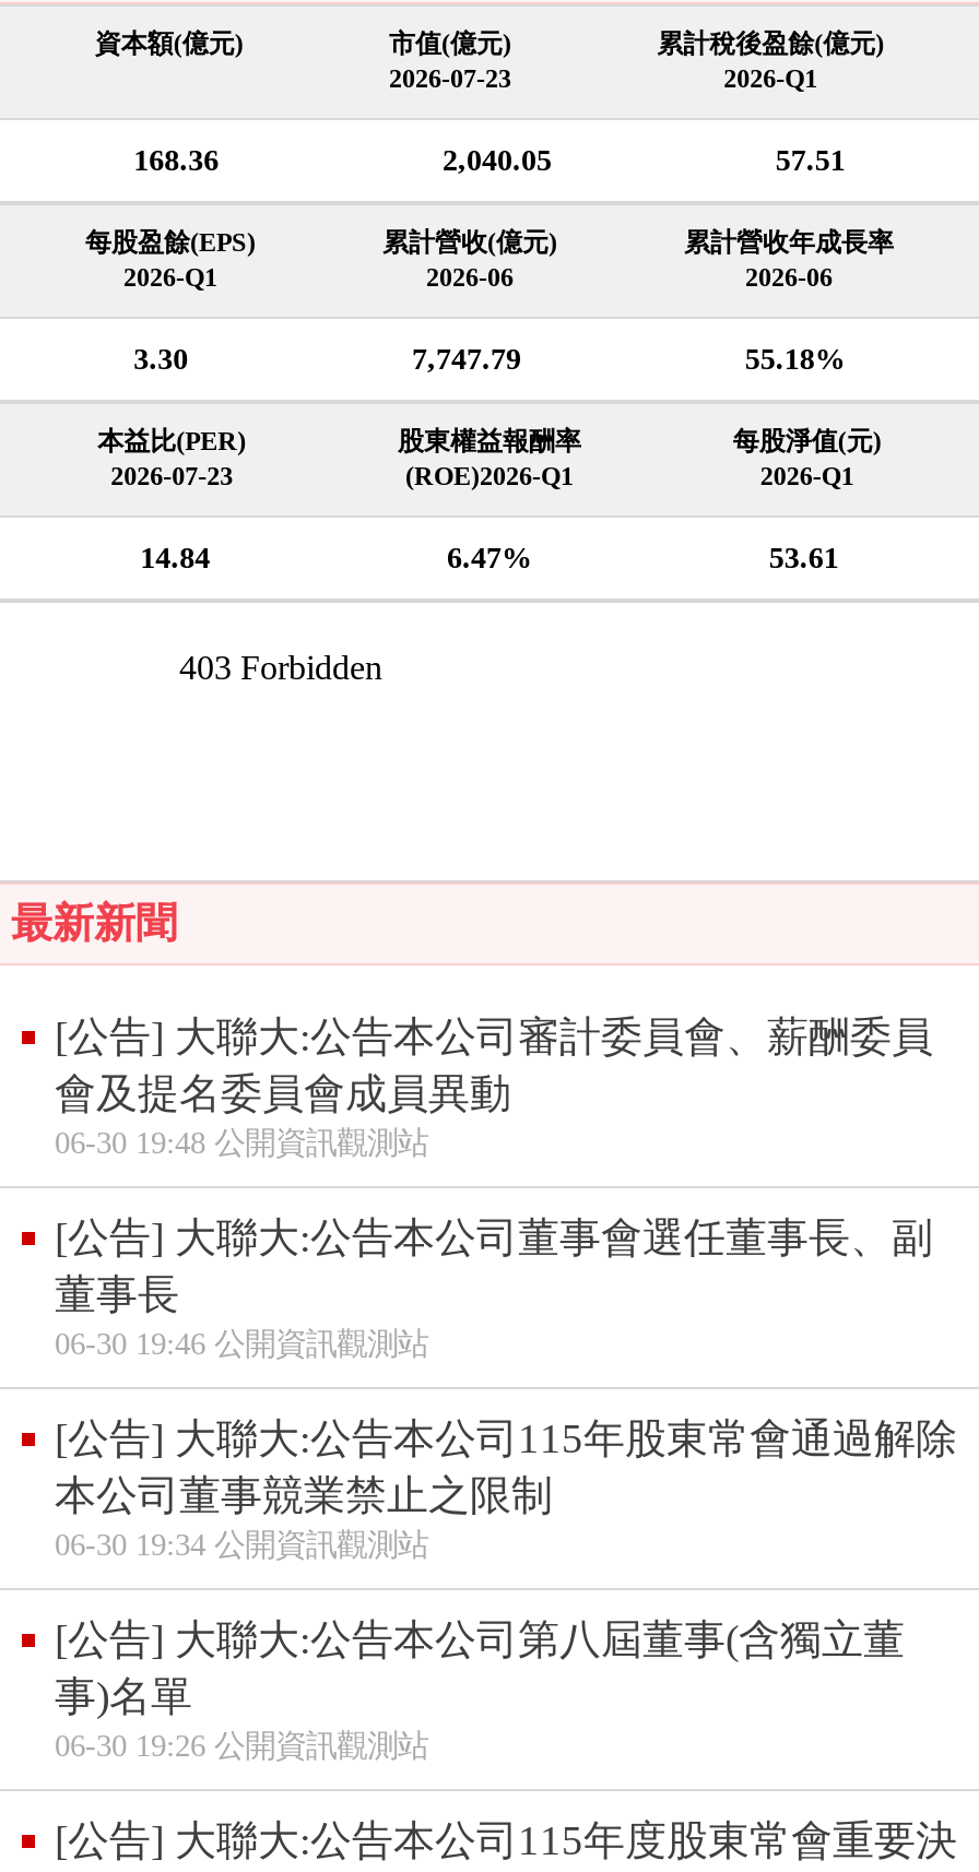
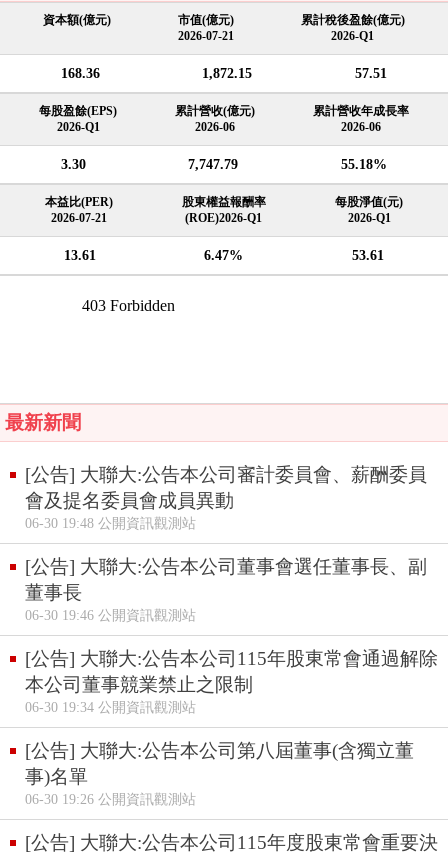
[389,63,511,94] 2026-07-23 -> [178,29,234,43] 2026-07-21
[443,142,552,177] 2,040.05 -> [202,65,252,81] 1,872.15
[111,461,233,491] 2026-07-23 -> [51,211,107,225] 2026-07-21
[140,540,210,574] 14.84 -> [64,247,96,263] 13.61

